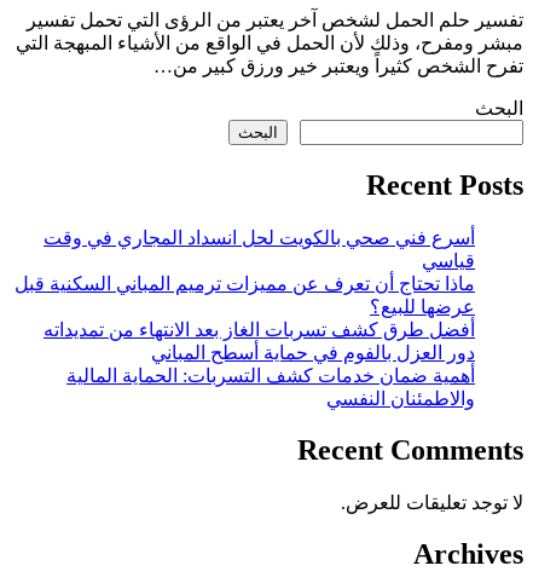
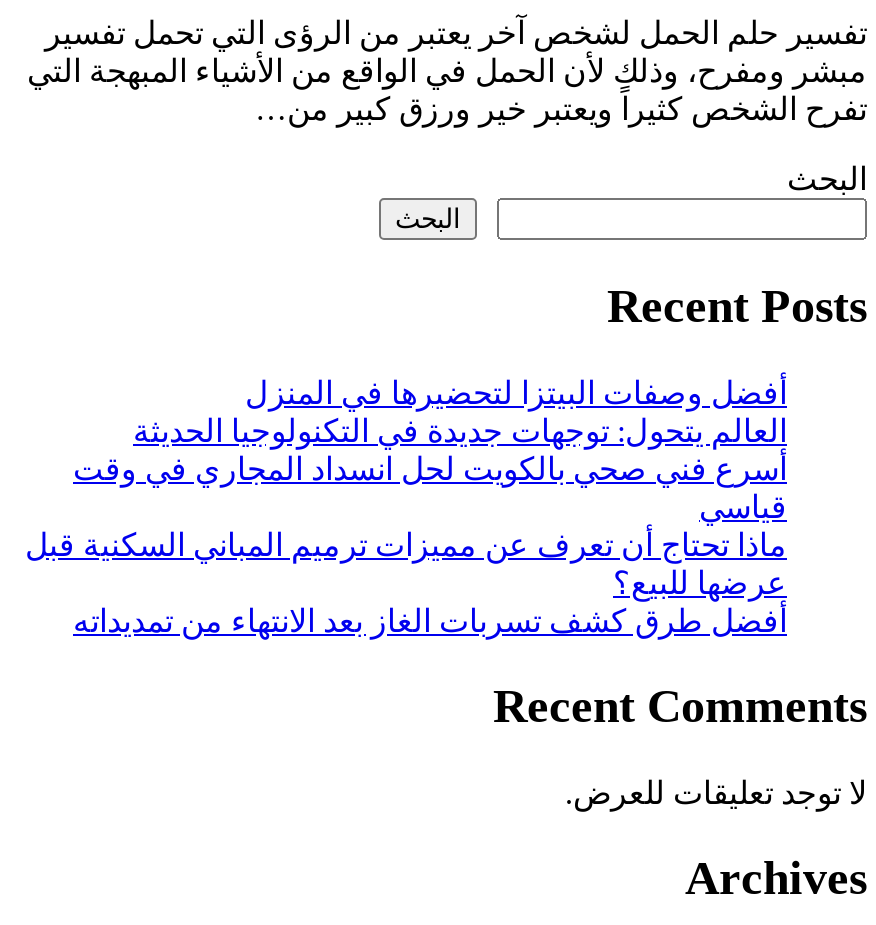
none -> [133,376,787,448] أفضل وصفات البيتزا لتحضيرها في المنزل | العالم يتحول: توجهات جديدة في التكنولوجيا الحديثة
moved [15,228,475,340] -> [25,452,787,638]: أسرع فني صحي بالكويت لحل انسداد المجاري في وقت | قياسي | ماذا تحتاج أن تعرف عن مميزات ترميم المباني السكنية قبل | عرضها للبيع؟ | أفضل طرق كشف تسربات الغاز بعد الانتهاء من تمديداته
[66,343,475,409] دور العزل بالفوم في حماية أسطح المباني | أهمية ضمان خدمات كشف التسربات: الحماية المالية | والاطمئنان النفسي -> none

